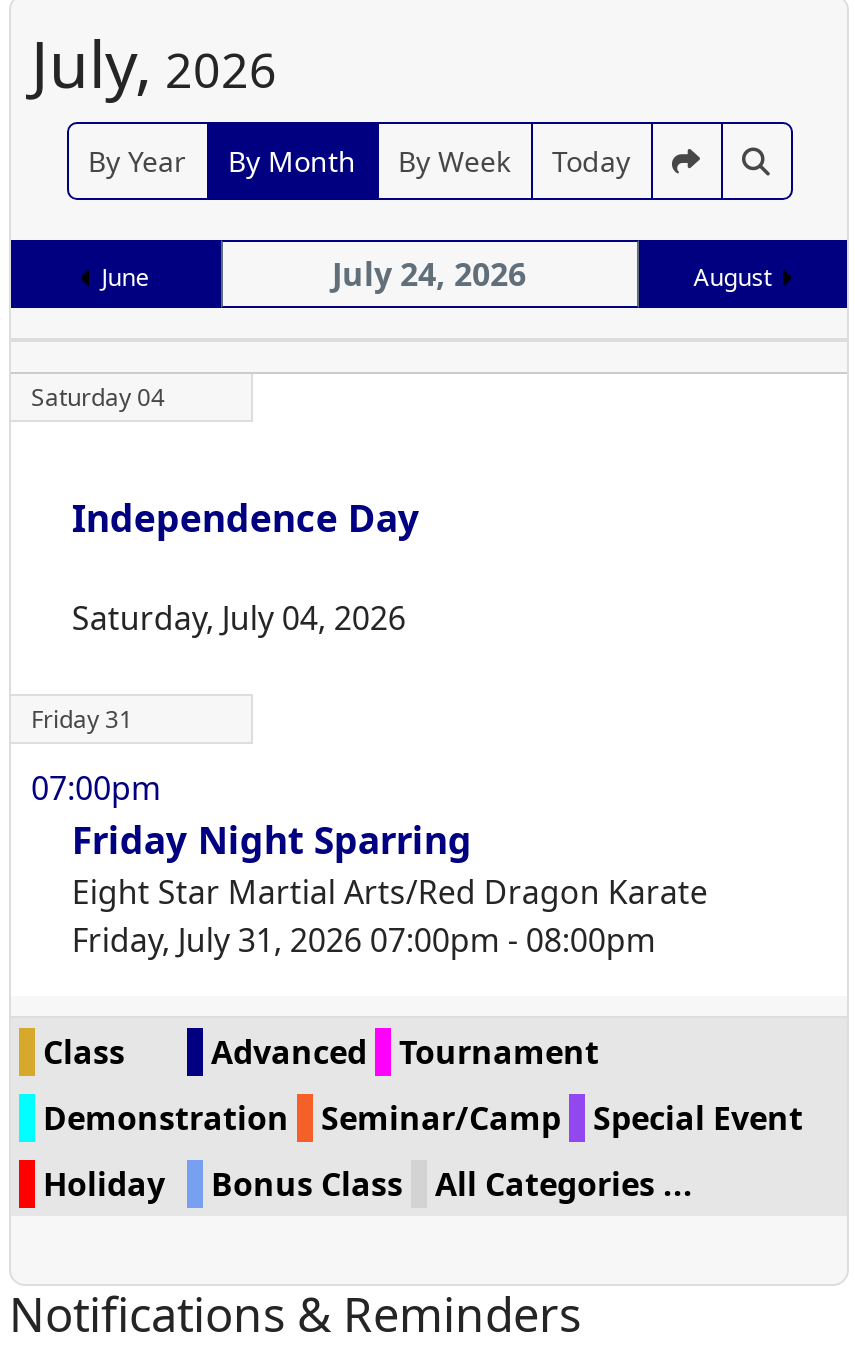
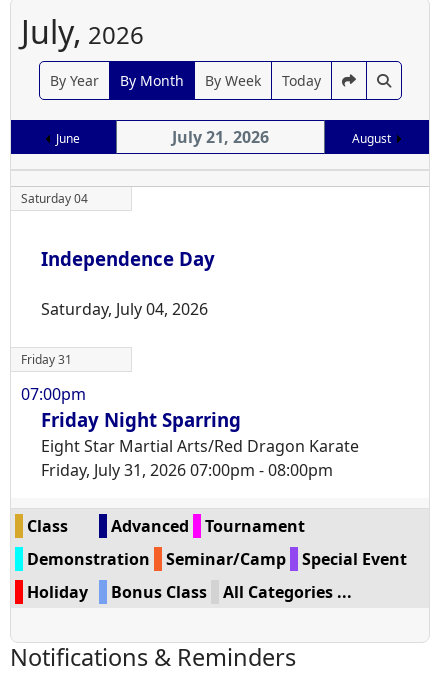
[332,252,526,296] July 24, 2026 -> [171,126,268,148] July 21, 2026

